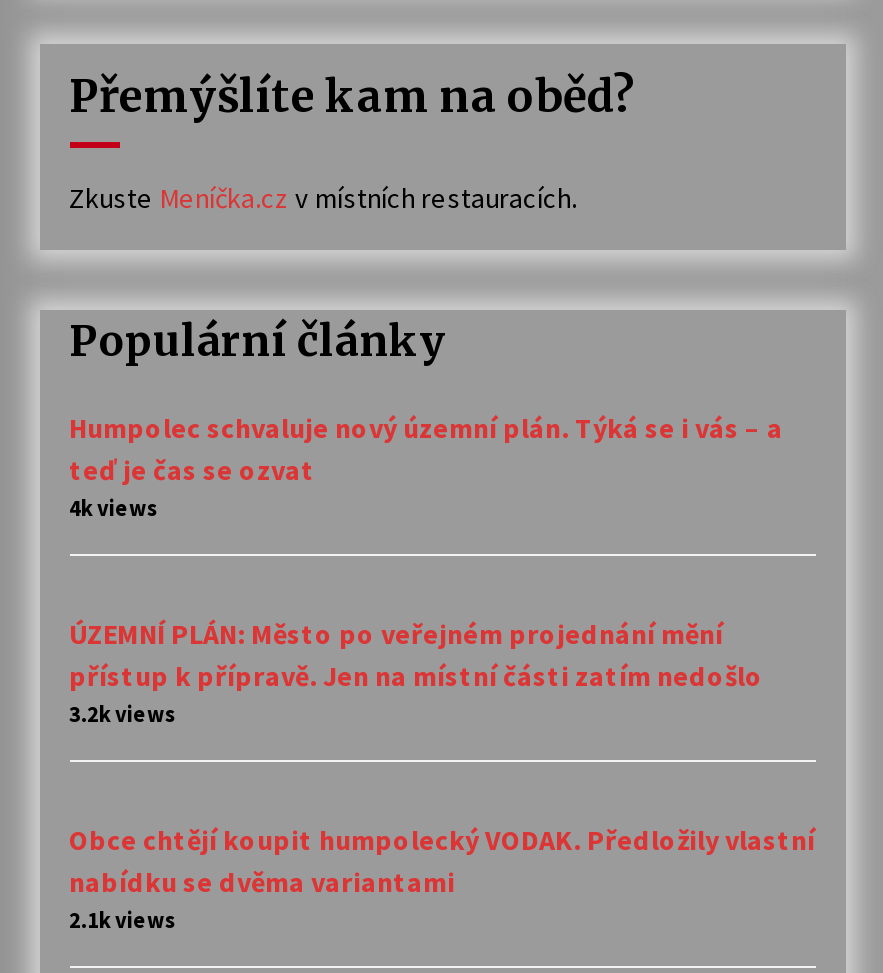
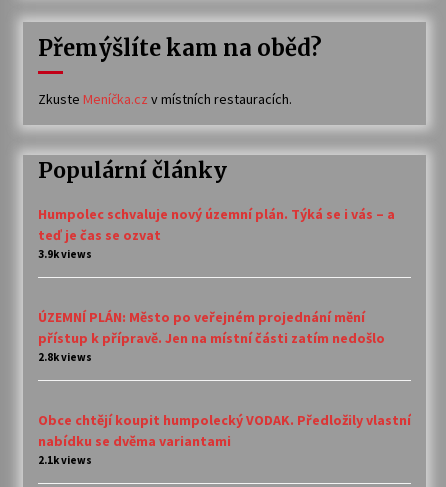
[69,493,159,521] 4k views -> [37,247,91,261] 3.9k views
[69,699,177,727] 3.2k views -> [37,350,91,364] 2.8k views

